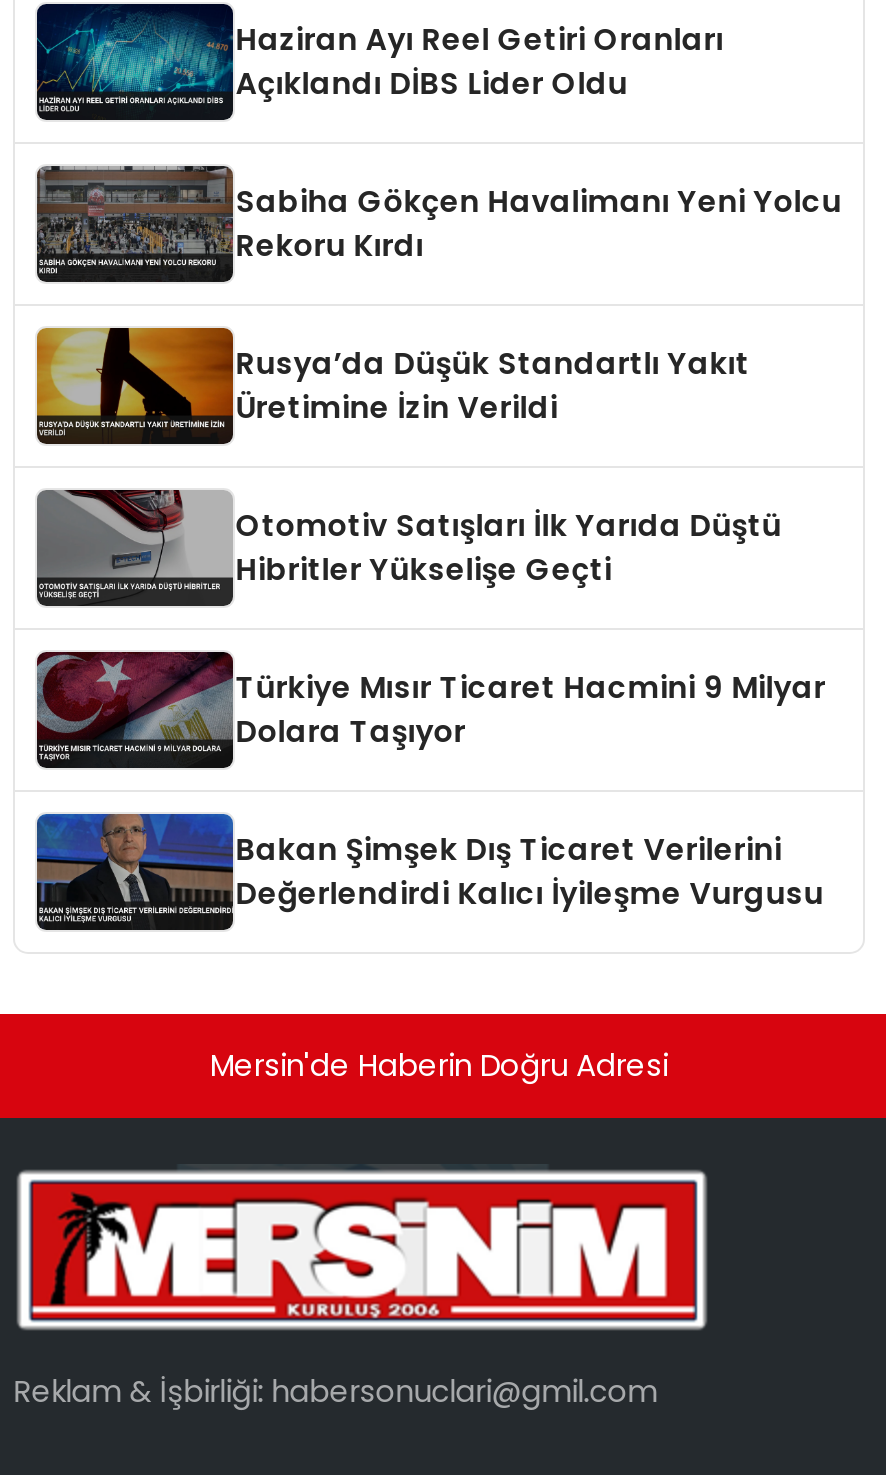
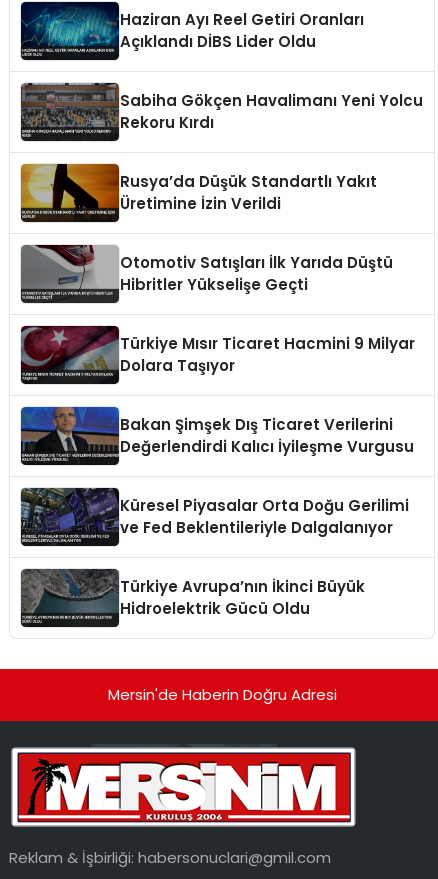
none -> [21,487,409,619] [image] | Küresel Piyasalar Orta Doğu Gerilimi | ve Fed Beklentileriyle Dalgalanıyor | Türkiye Avrupa’nın İkinci Büyük | Hidroelektrik Gücü Oldu
none -> [21,568,115,623] [image]

